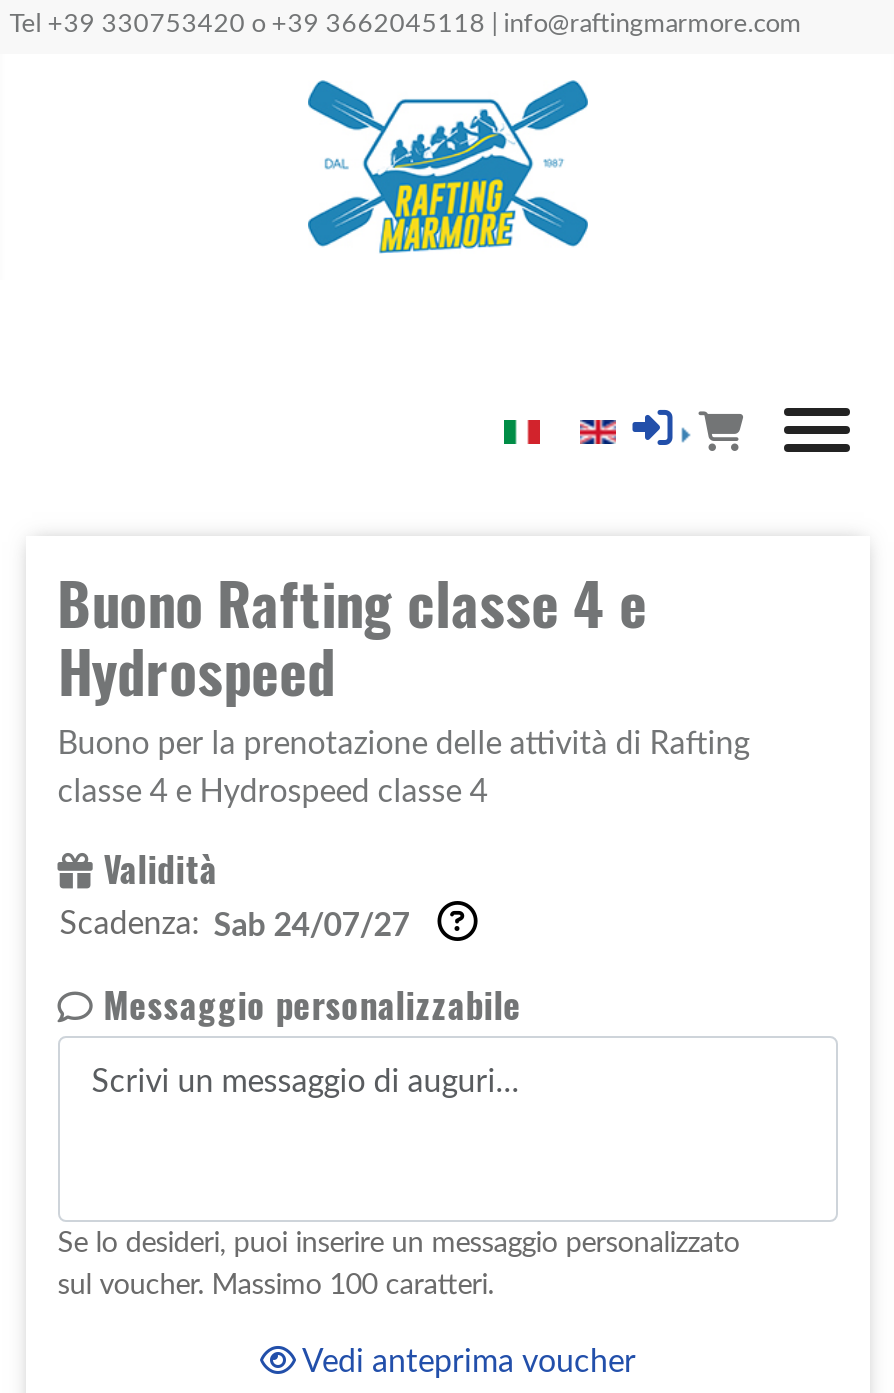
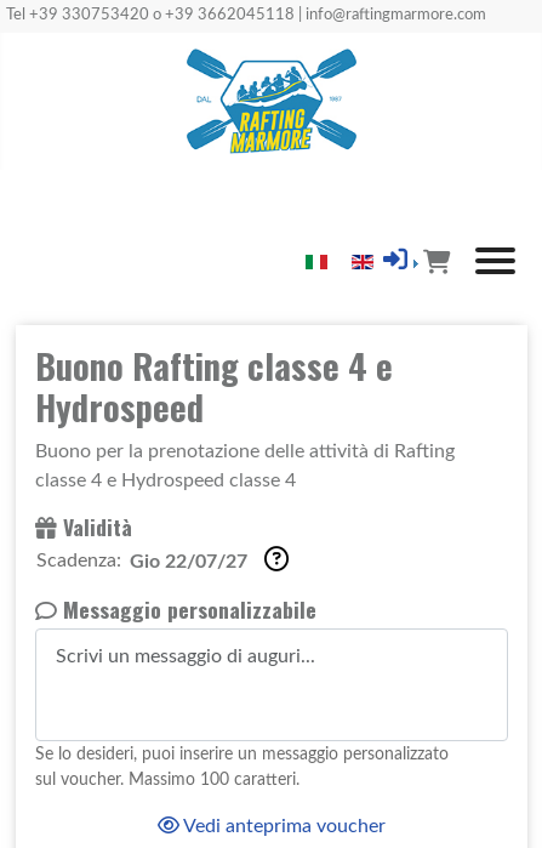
[60,909,418,943] Scadenza: Sab 24/07/27 -> [36,551,252,572] Scadenza: Gio 22/07/27

